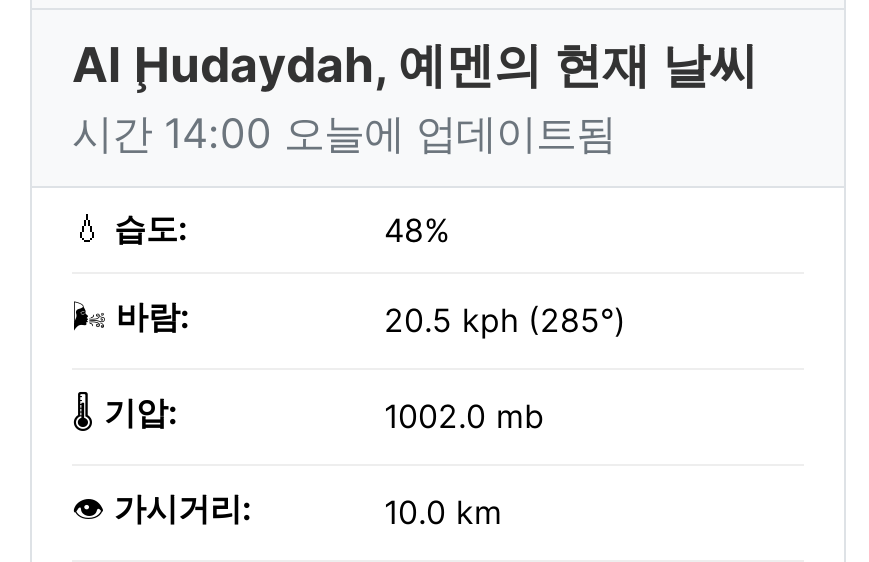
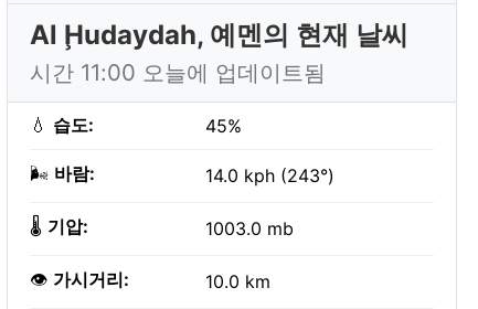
[72,108,616,158] 시간 14:00 오늘에 업데이트됨 -> [30,58,326,86] 시간 11:00 오늘에 업데이트됨
[384,210,450,250] 48% -> [205,115,242,137] 45%
[384,300,626,340] 20.5 kph (285°) -> [205,164,334,187] 14.0 kph (243°)
[384,396,544,436] 1002.0 mb -> [205,217,294,239] 1003.0 mb

